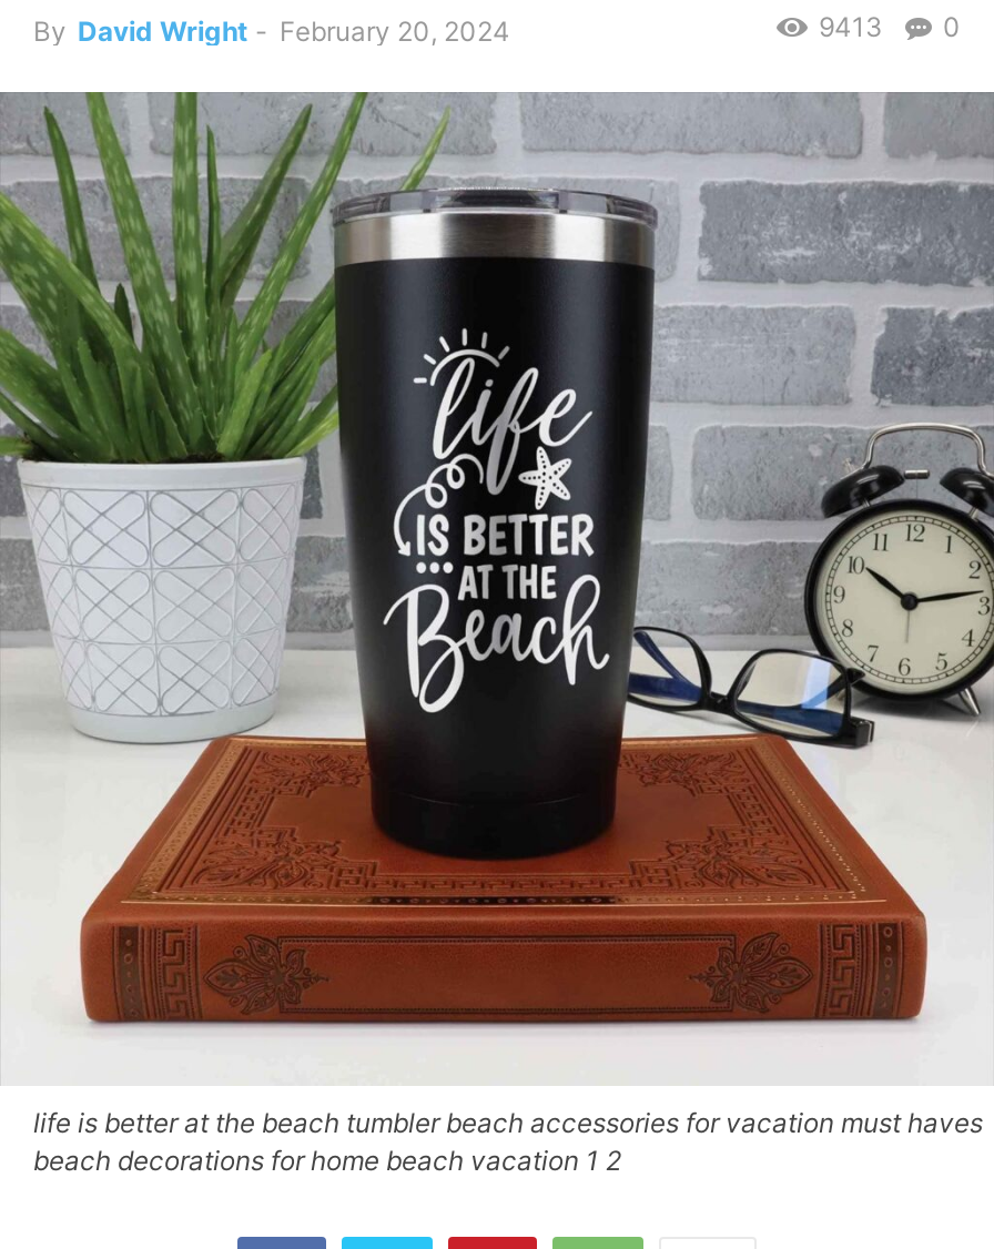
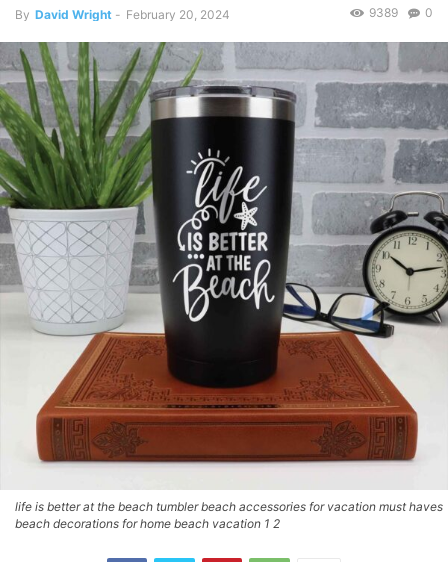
[819,10,961,43] 9413 0 -> [369,5,433,20] 9389 0

